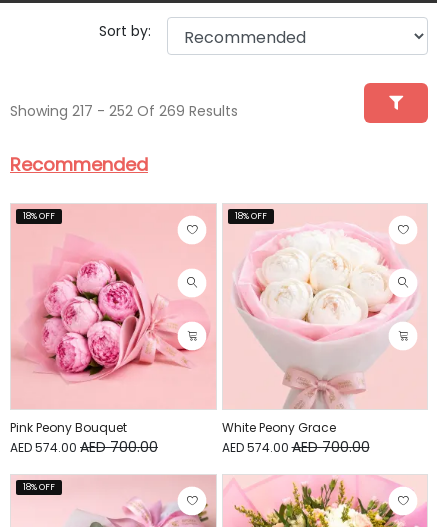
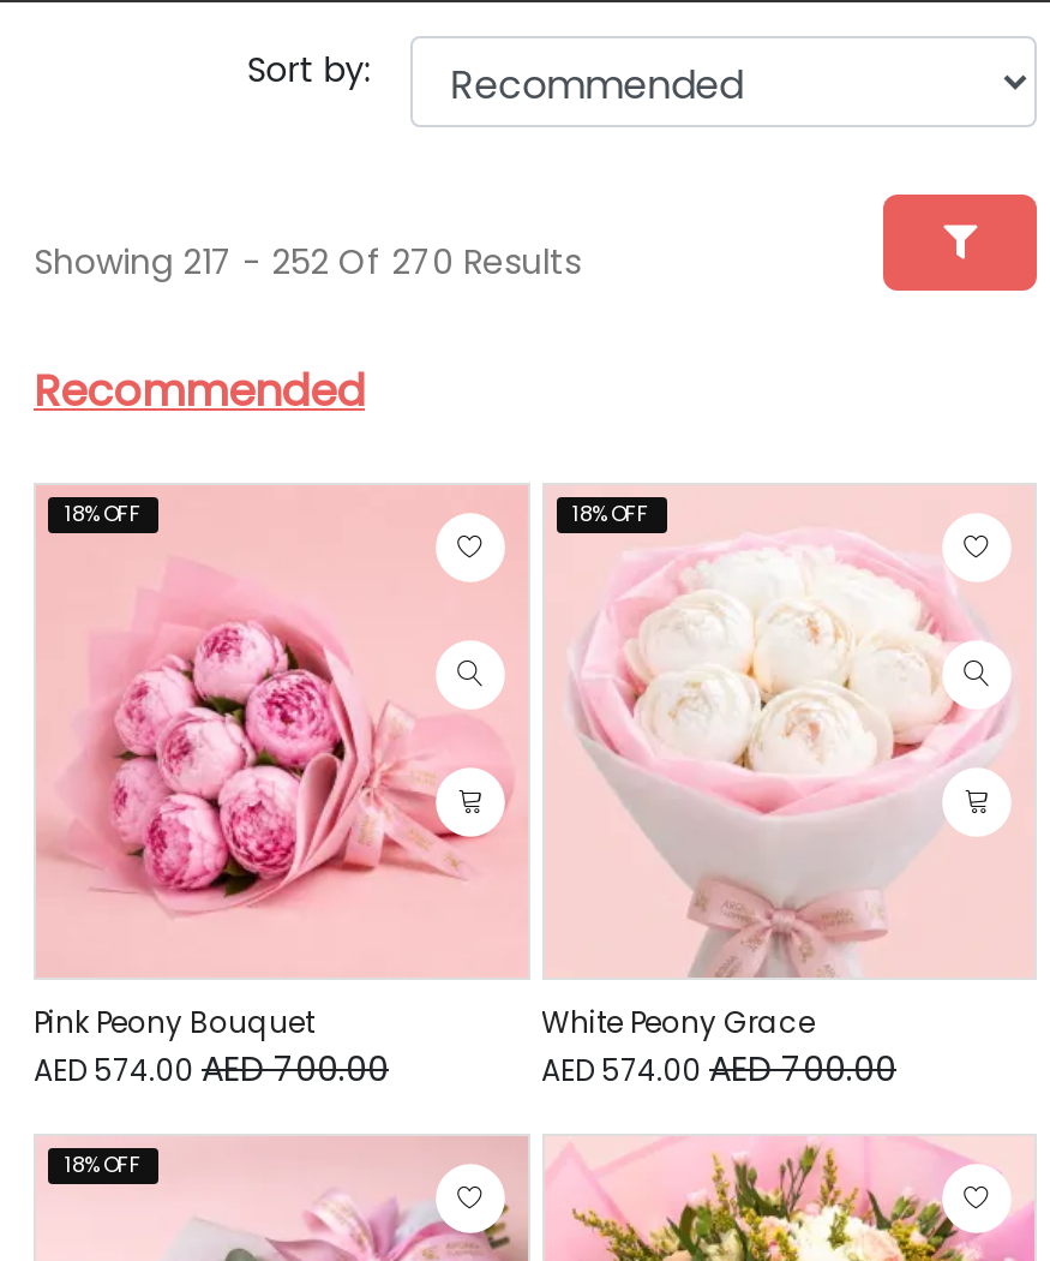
[10,100,238,120] Showing 217 - 252 Of 269 Results -> [34,237,581,285] Showing 217 - 252 Of 270 Results

